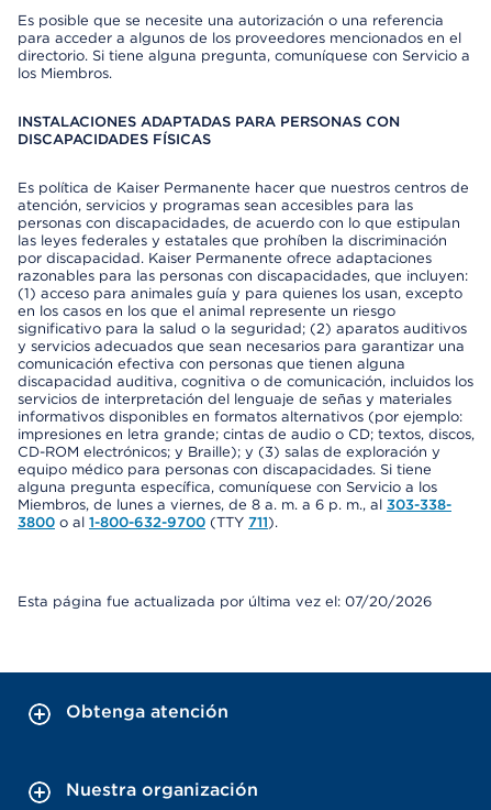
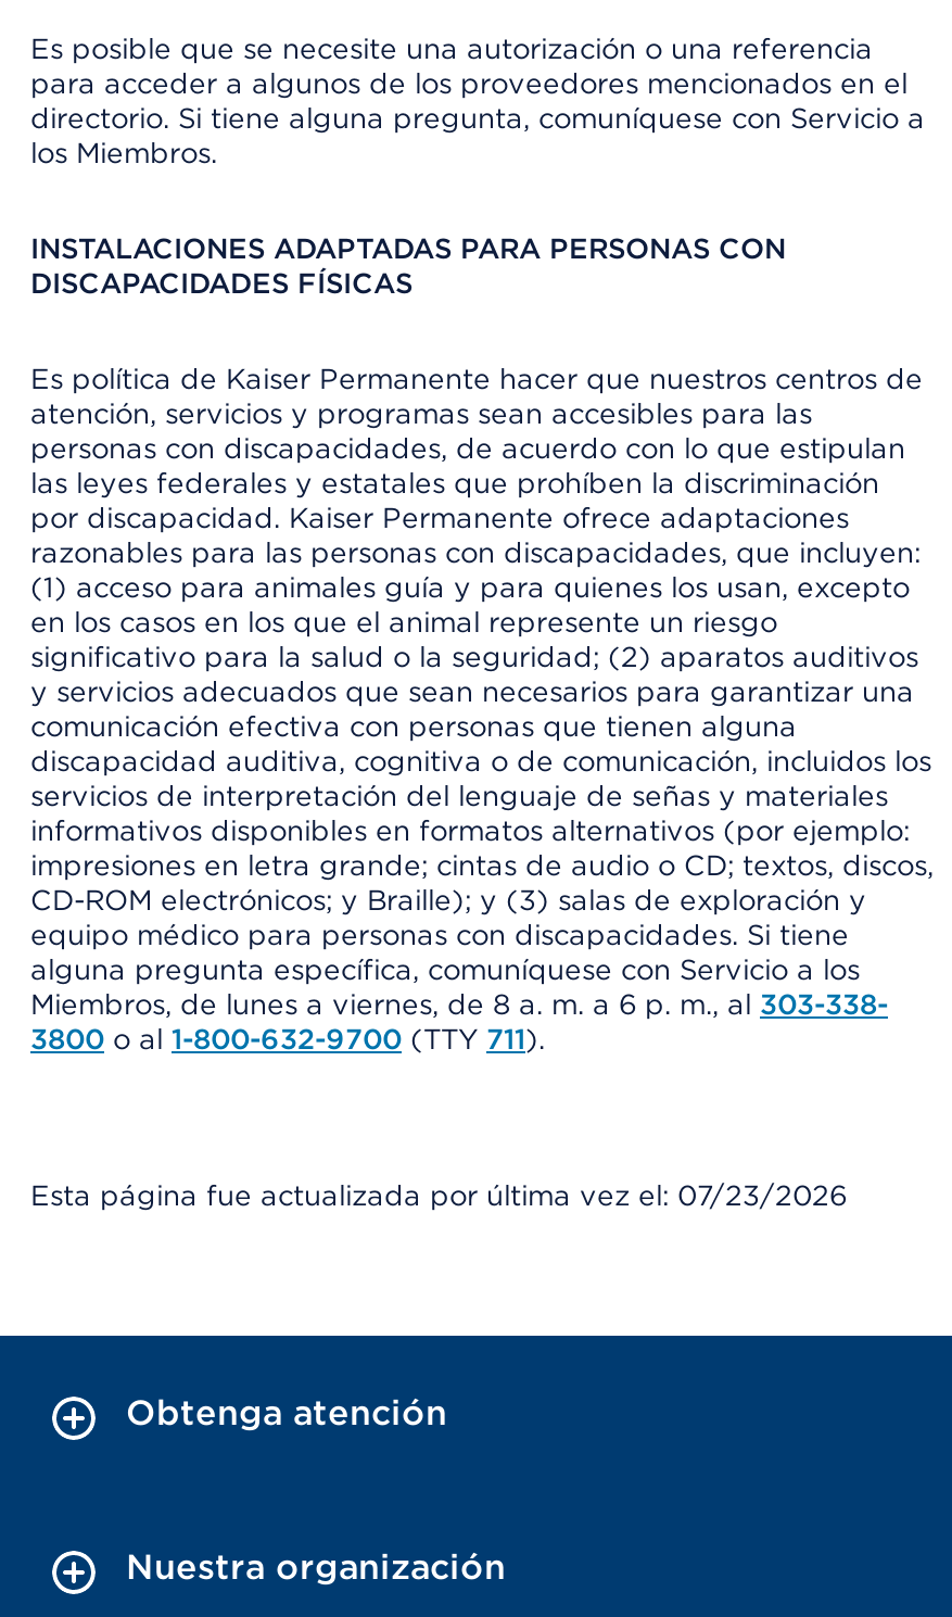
[18,593,432,610] Esta página fue actualizada por última vez el: 07/20/2026 -> [30,1179,847,1212] Esta página fue actualizada por última vez el: 07/23/2026

